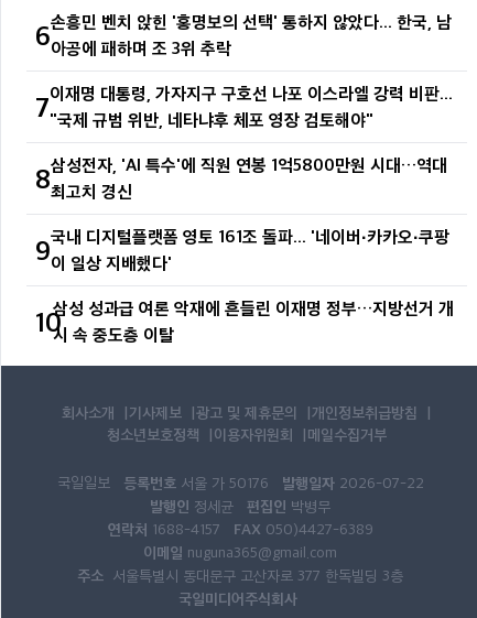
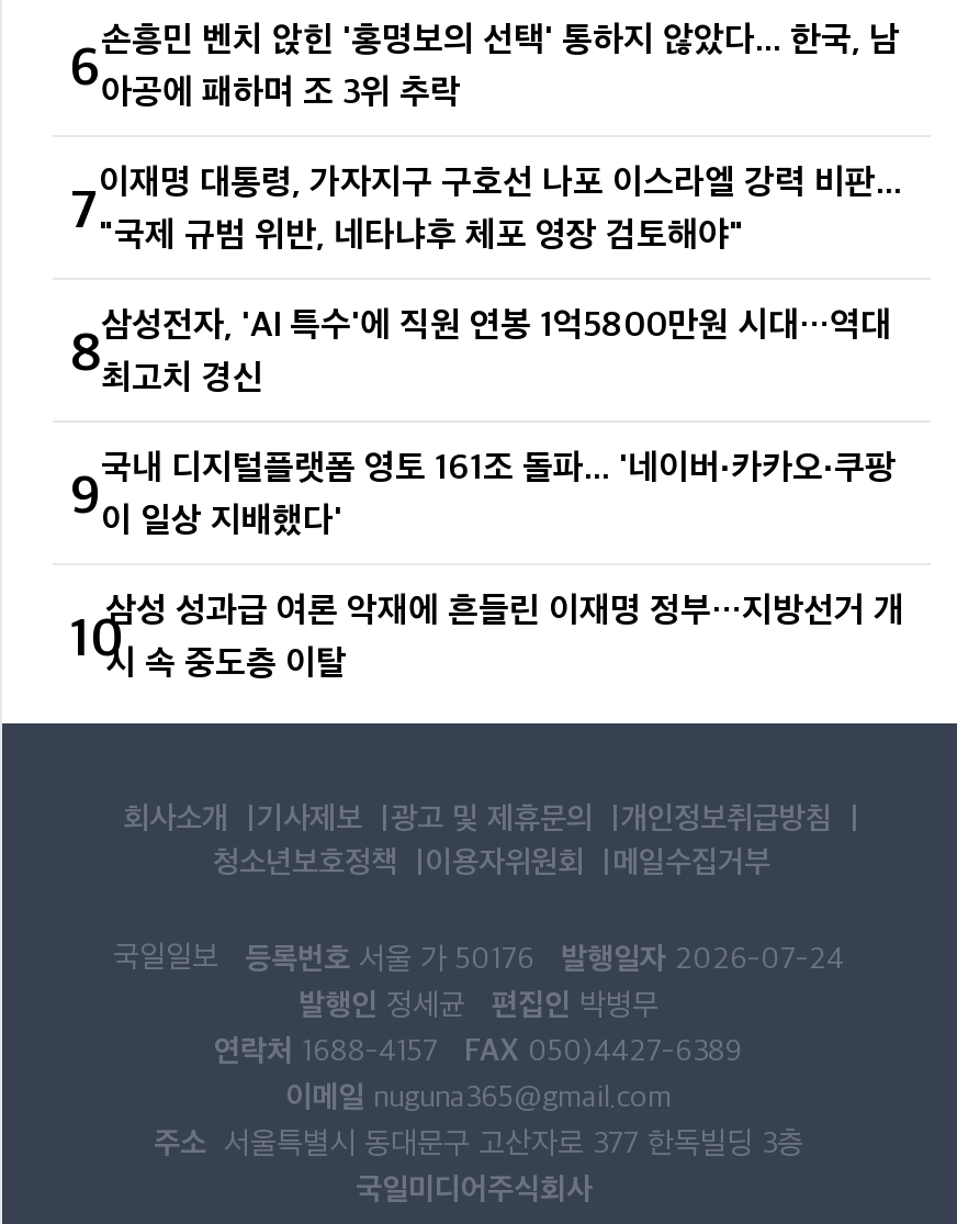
[57,473,424,493] 국일일보 등록번호 서울 가 50176 발행일자 2026-07-22 -> [113,937,844,977] 국일일보 등록번호 서울 가 50176 발행일자 2026-07-24

